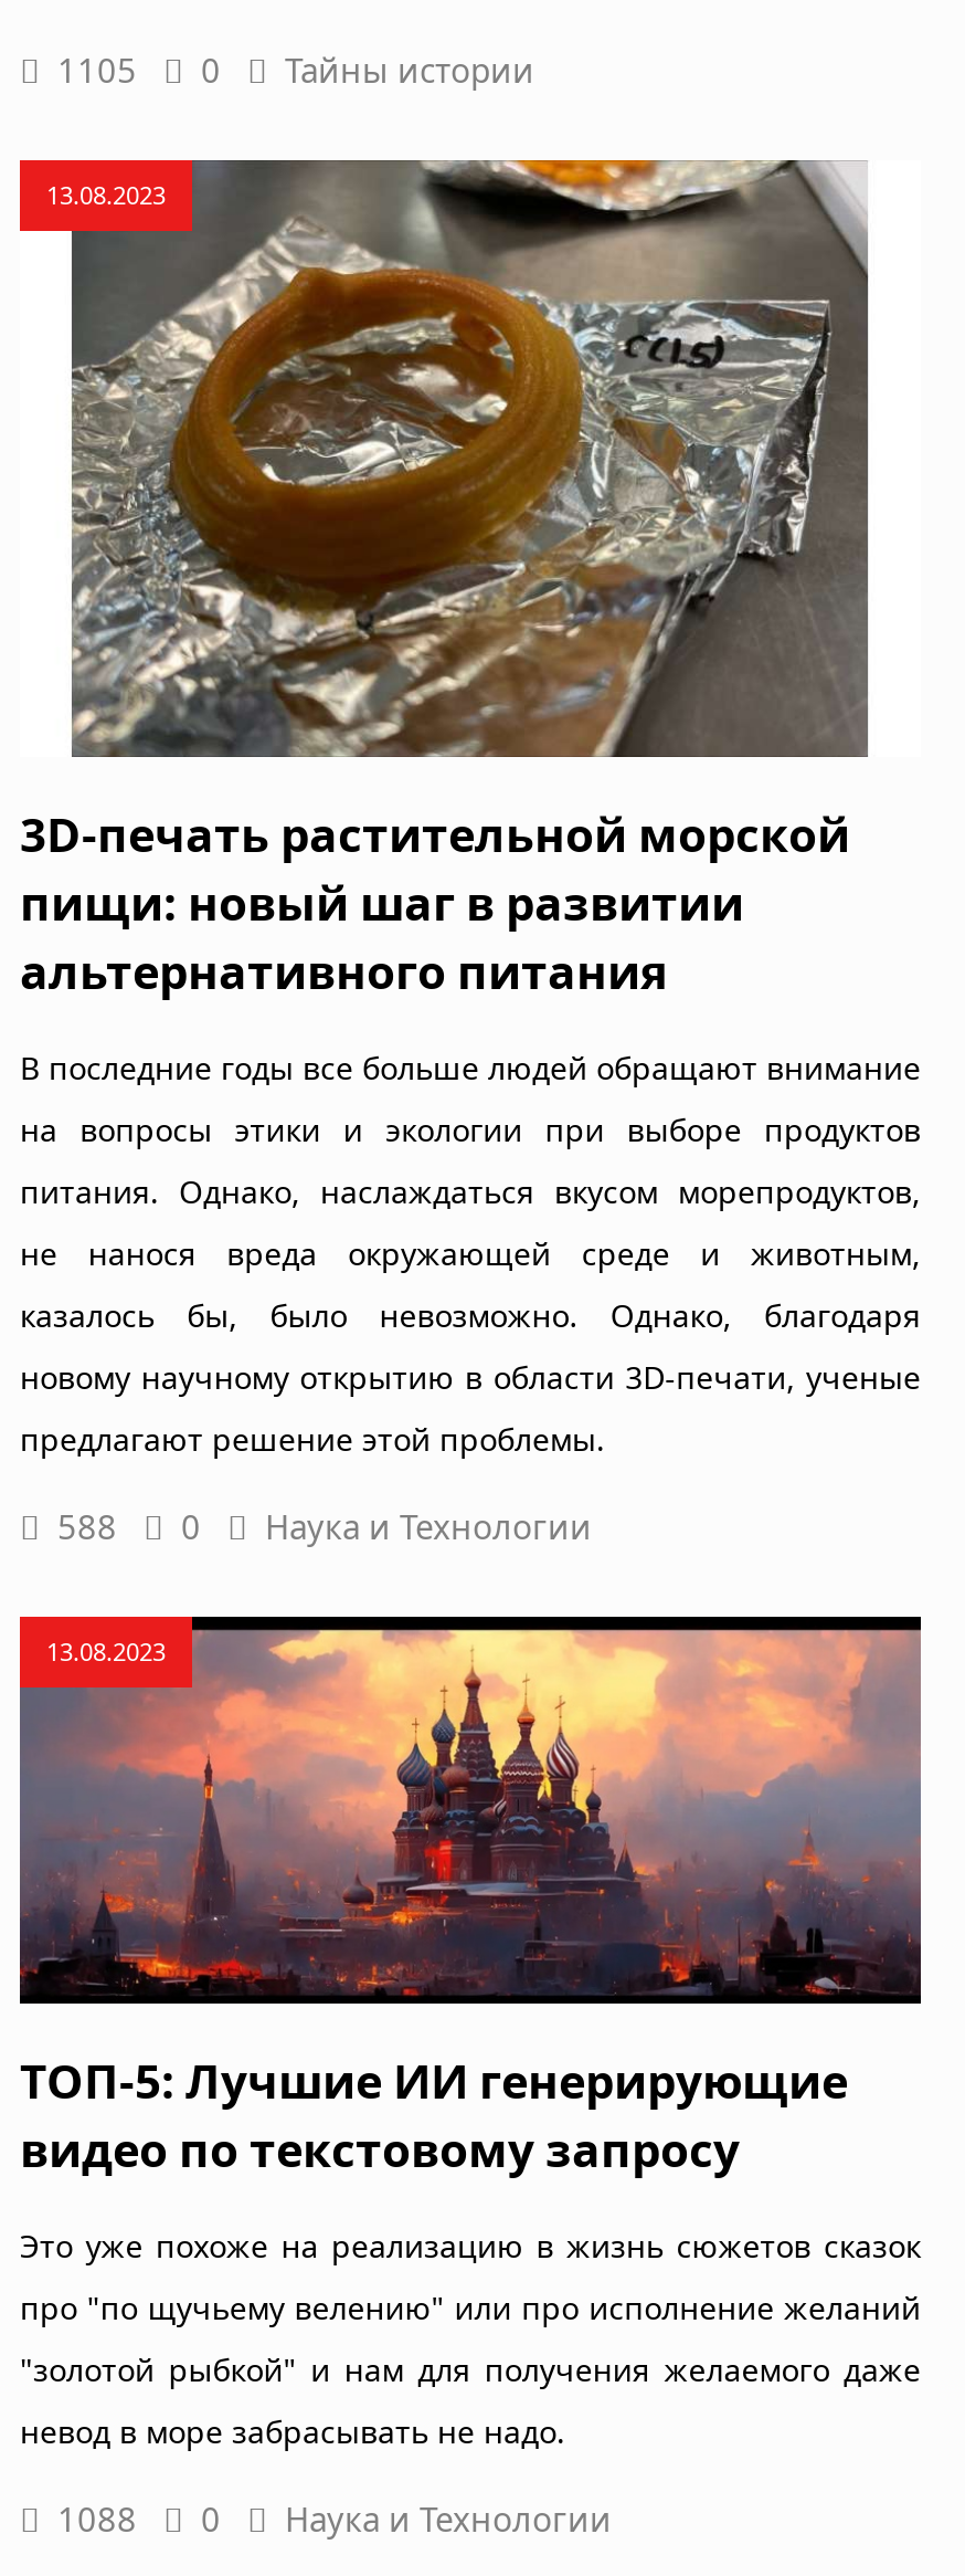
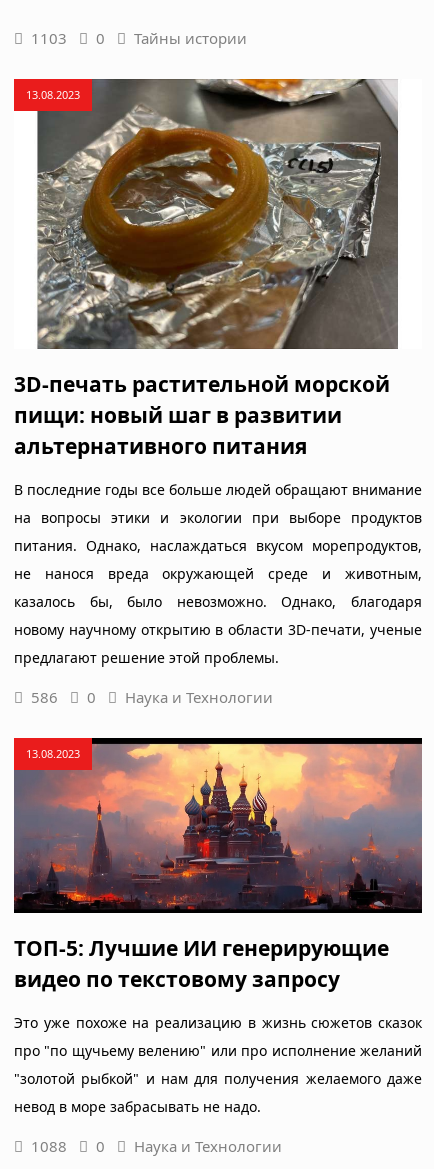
[57,48,534,92] 1105 0 Тайны истории -> [31,28,247,48] 1103 0 Тайны истории
[57,1505,592,1549] 588 0 Наука и Технологии -> [31,687,273,707] 586 0 Наука и Технологии

